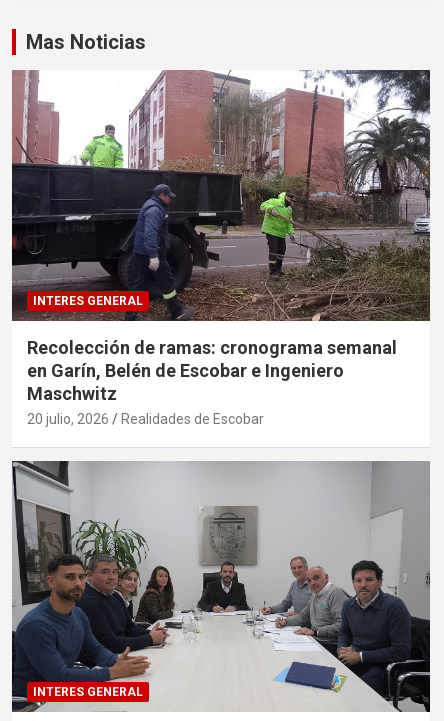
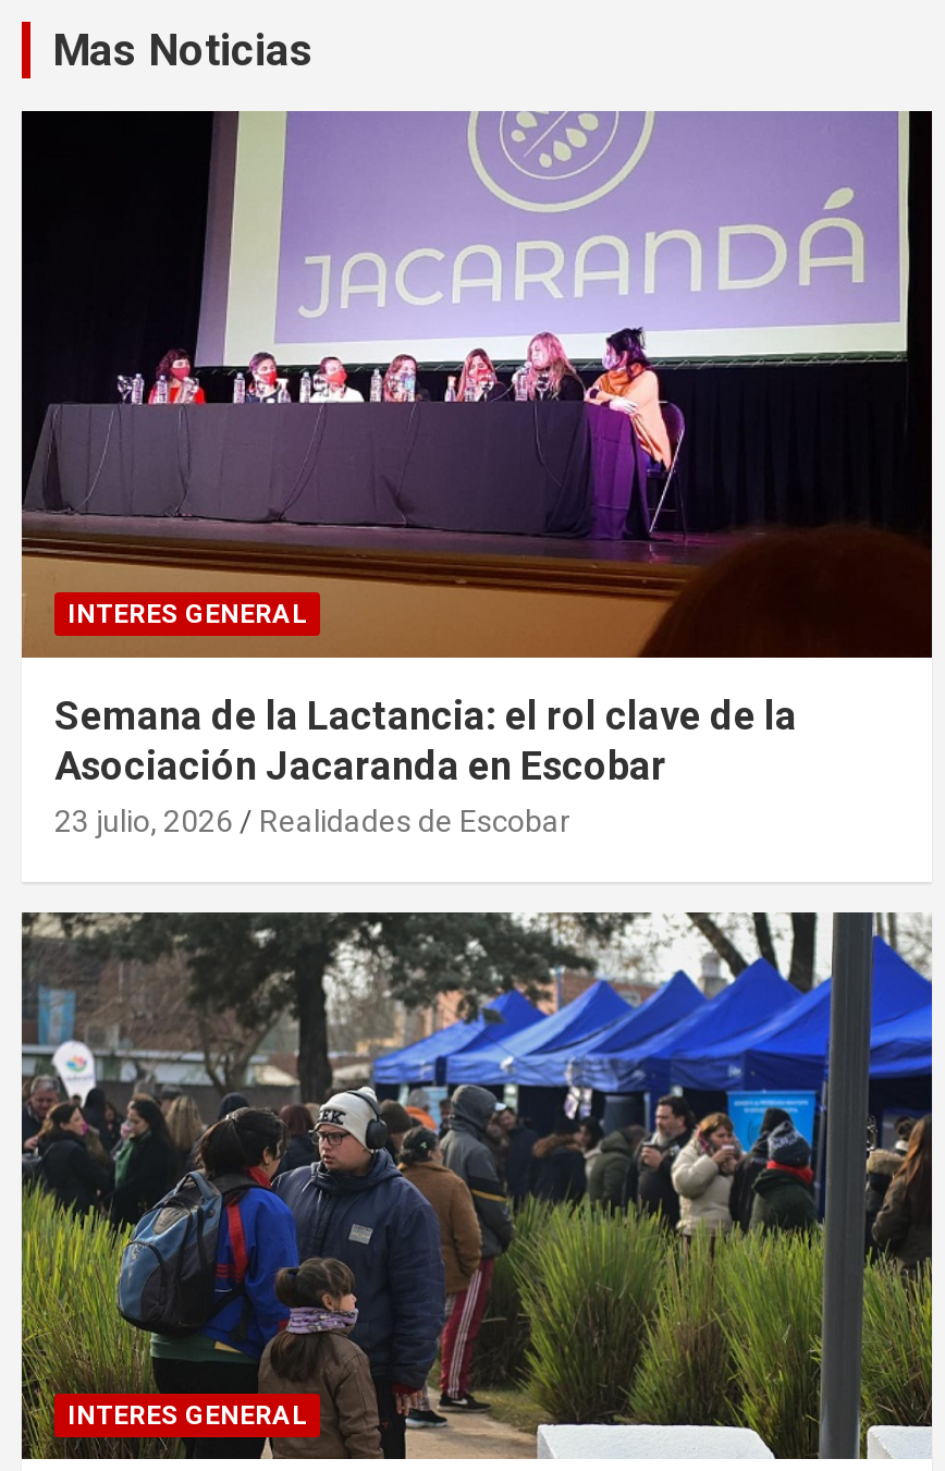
[11,69,431,427] [image] | Recolección de ramas: cronograma semanal | en Garín, Belén de Escobar e Ingeniero | Maschwitz | 20 julio, 2026 -> [20,108,934,839] [image] | Semana de la Lactancia: el rol clave de la | Asociación Jacaranda en Escobar | 23 julio, 2026
[11,461,431,713] [image] -> [20,911,934,1460] [image]

